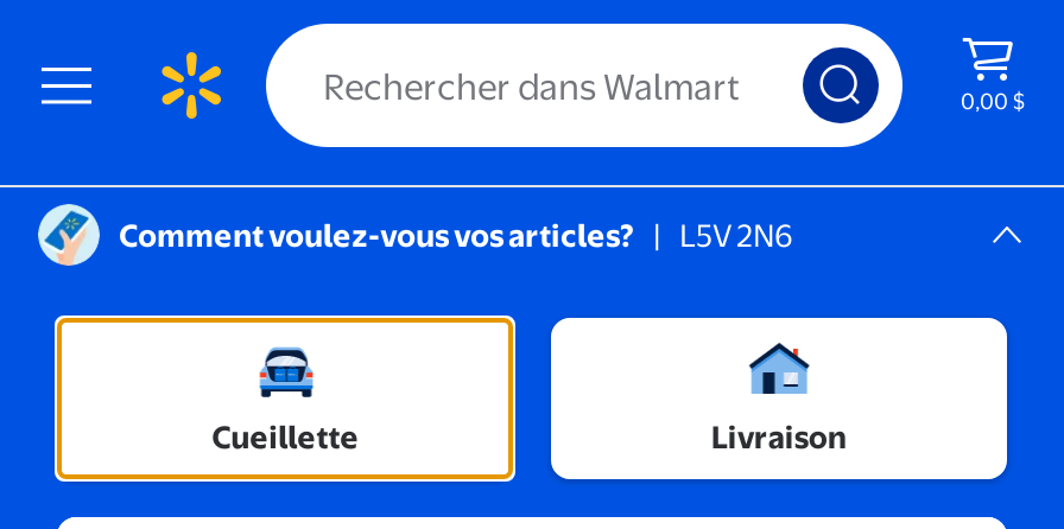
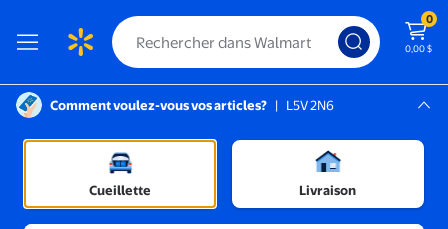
none -> [425,12,432,26] 0

